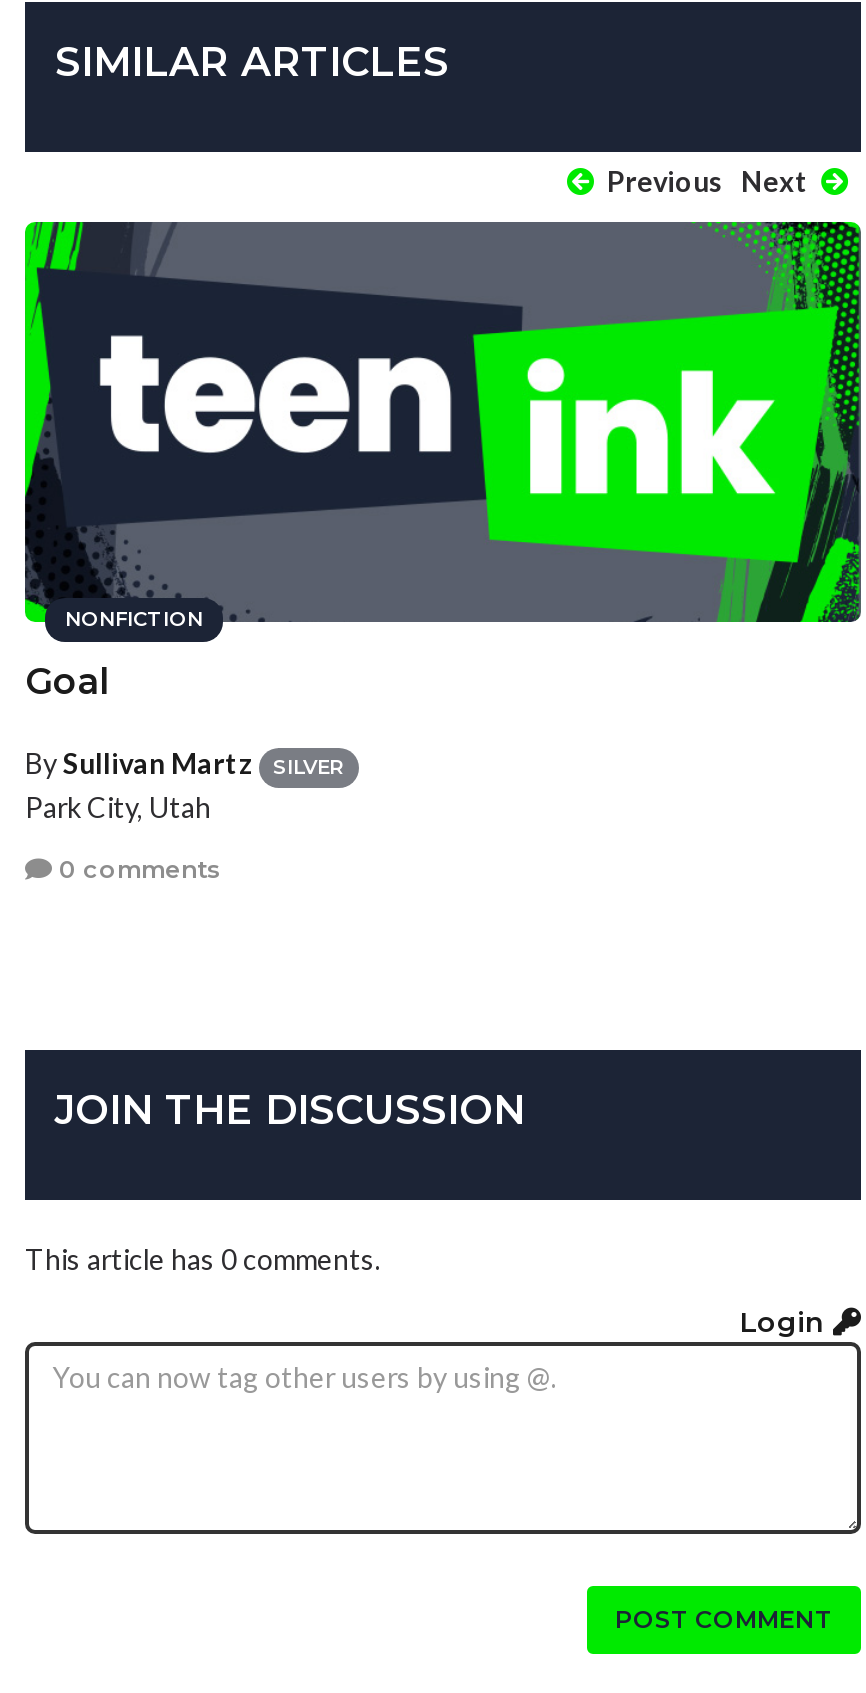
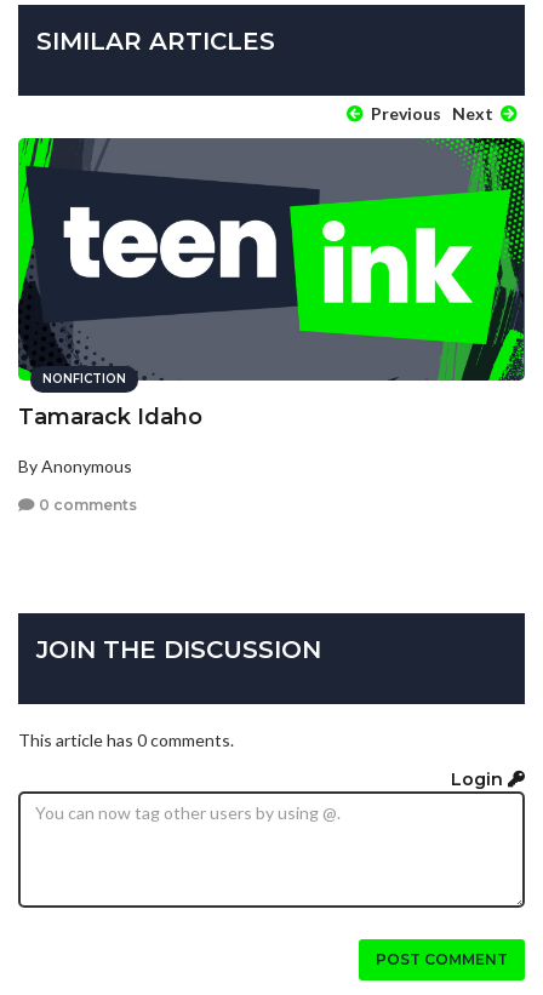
[25,661,109,705] Goal -> [18,404,202,431] Tamarack Idaho
[25,747,345,824] By Sullivan Martz | SILVER | Park City, Utah -> [18,456,132,477] By Anonymous

